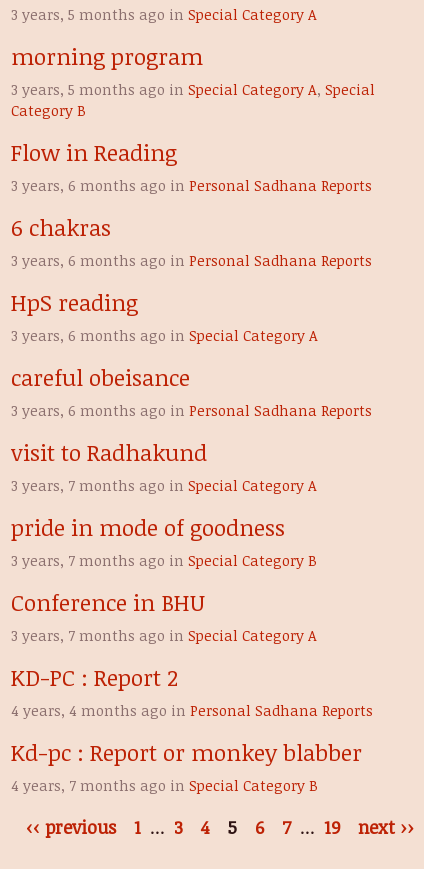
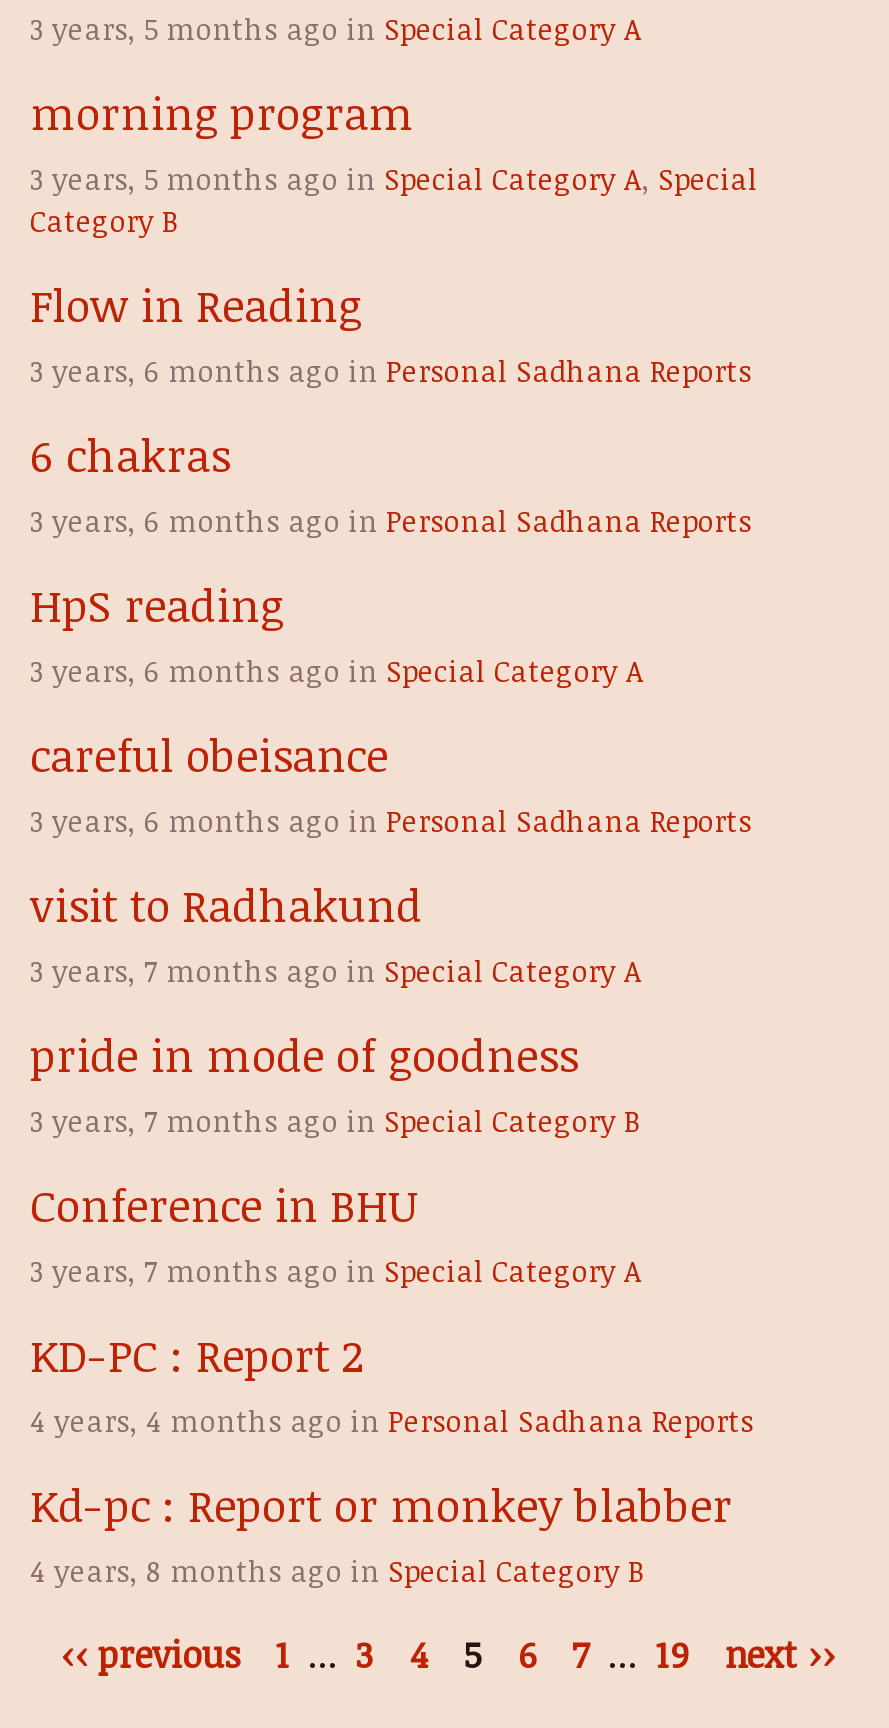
[11,776,318,795] 4 years, 7 months ago in Special Category B -> [30,1552,646,1590] 4 years, 8 months ago in Special Category B

